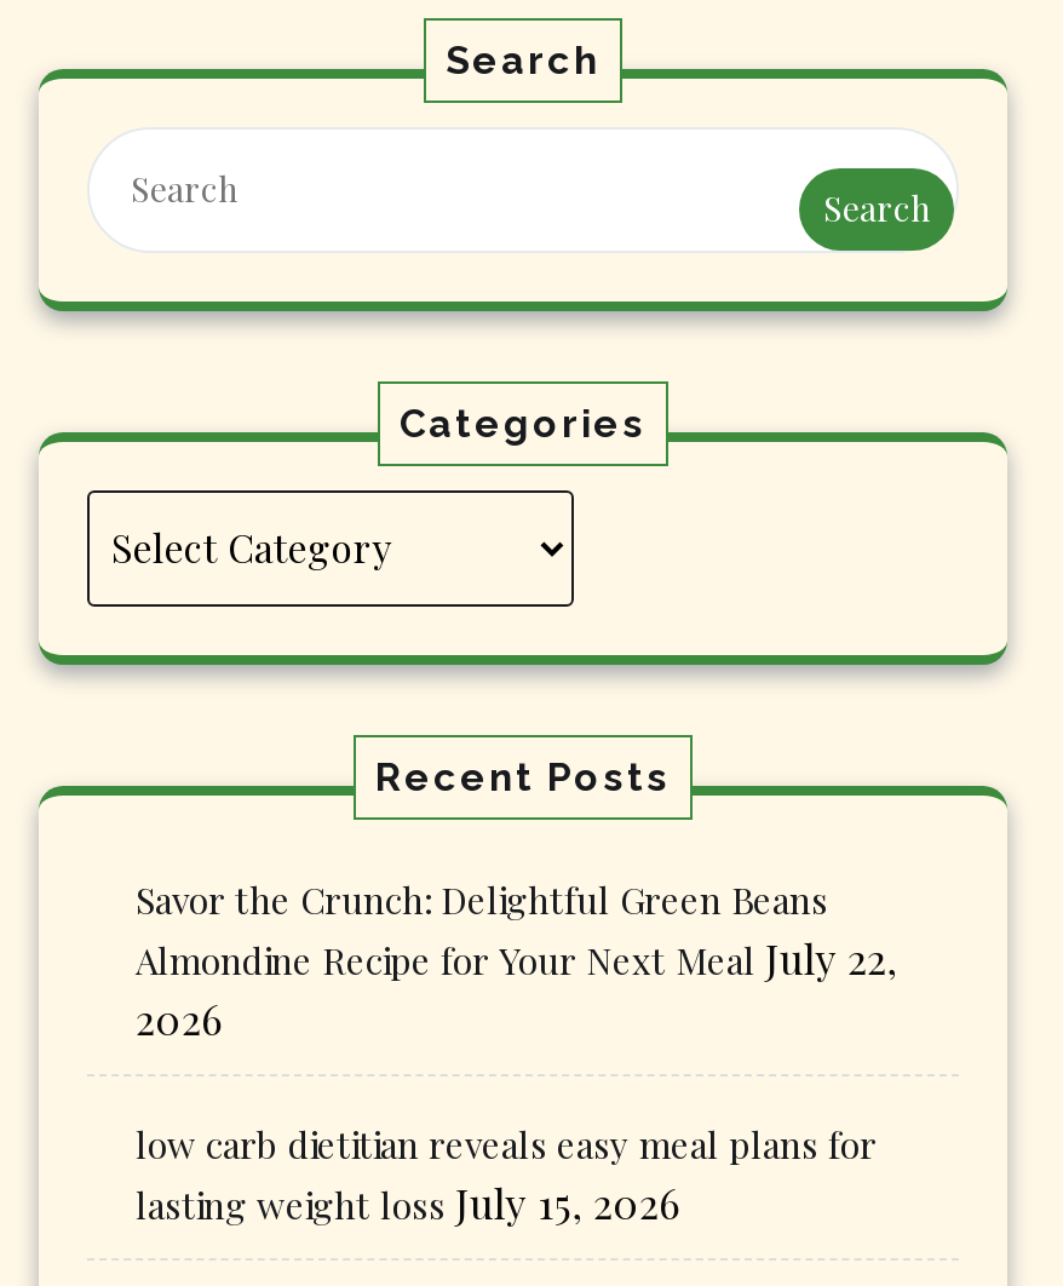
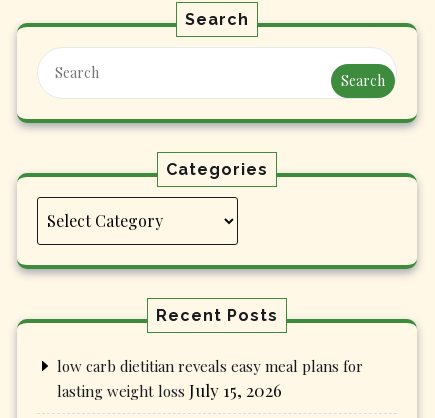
[136,875,898,1045] Savor the Crunch: Delightful Green Beans | Almondine Recipe for Your Next Meal July 22, | 2026 -> none

